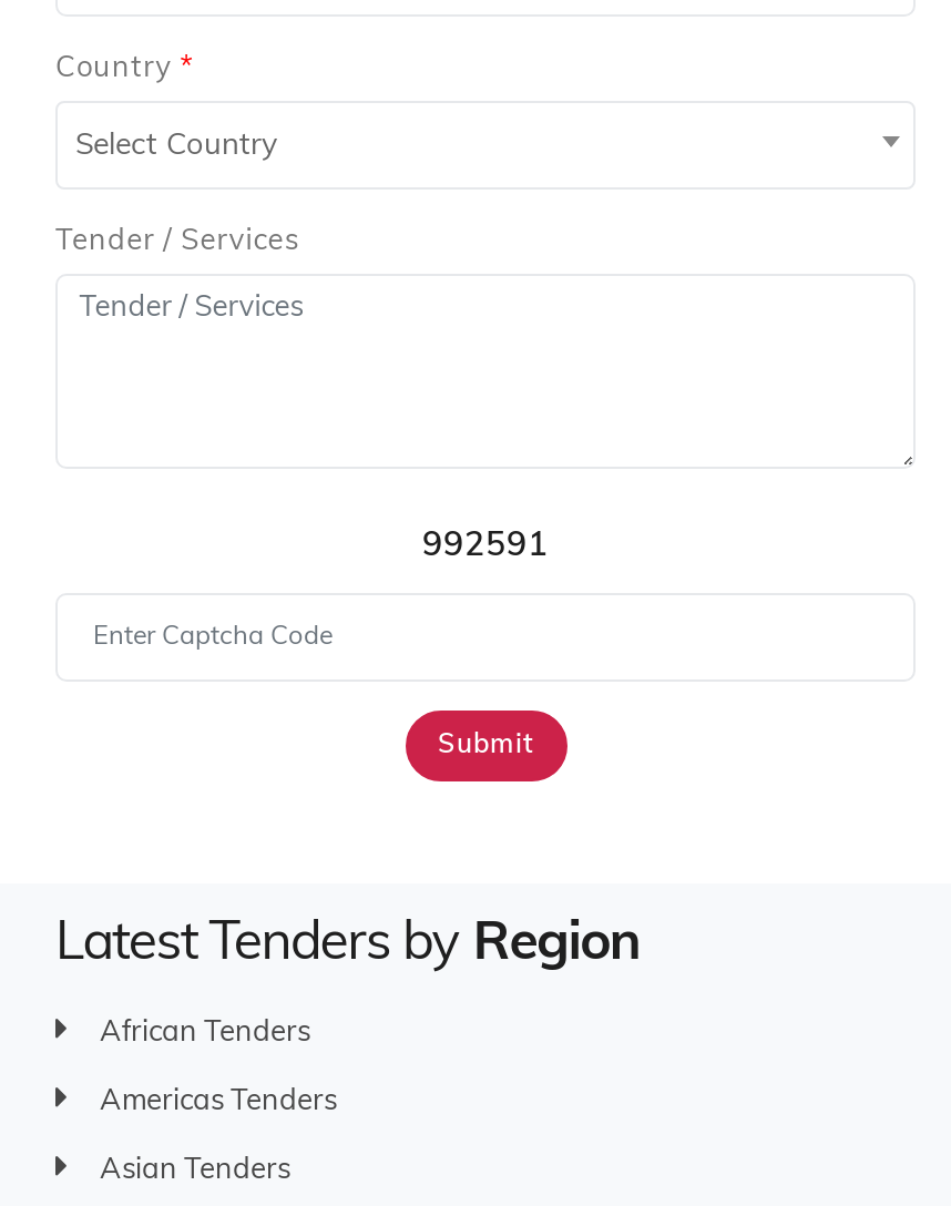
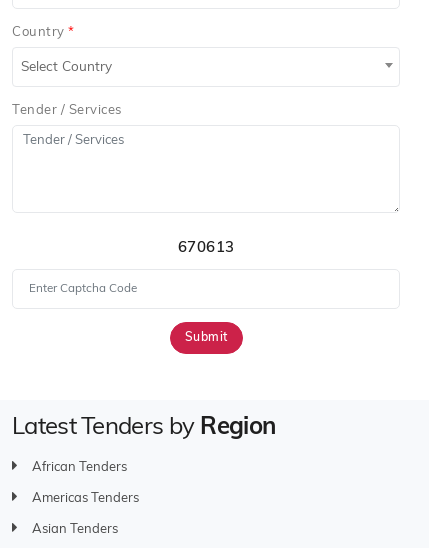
[422,531,549,564] 992591 -> [177,241,234,256] 670613

